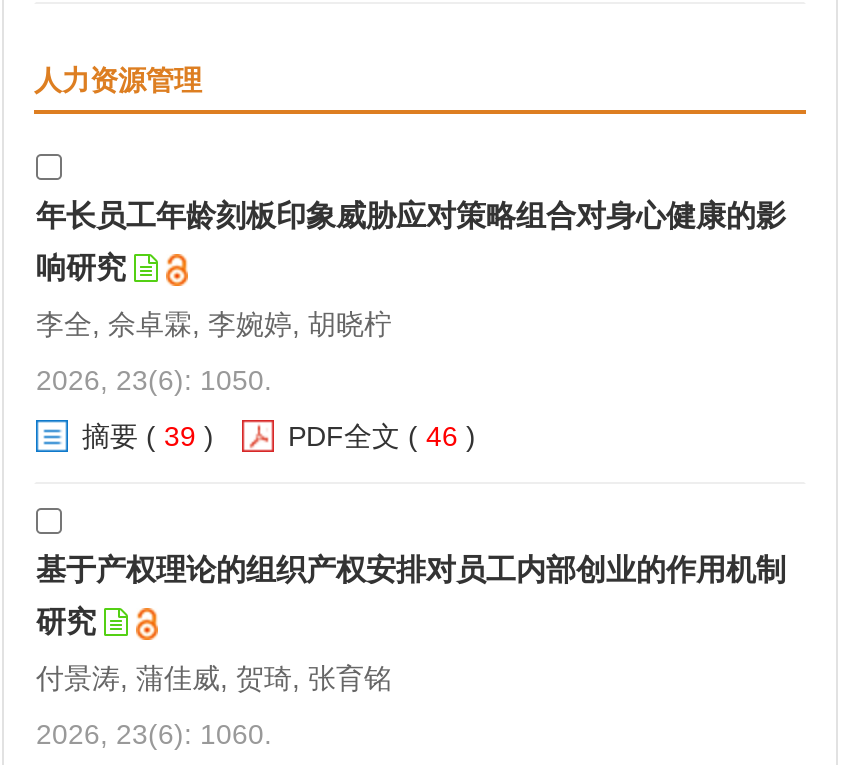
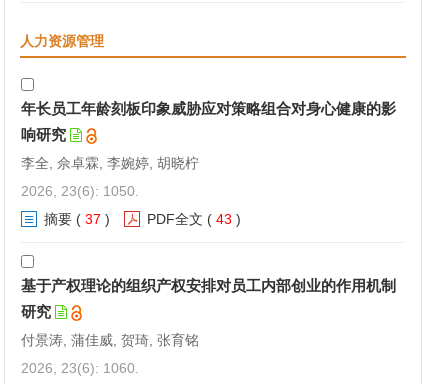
[82,420,222,452] 摘要( 39) -> [44,211,114,227] 摘要( 37)
[288,420,476,452] PDF全文 ( 46) -> [147,211,241,227] PDF全文 ( 43)

